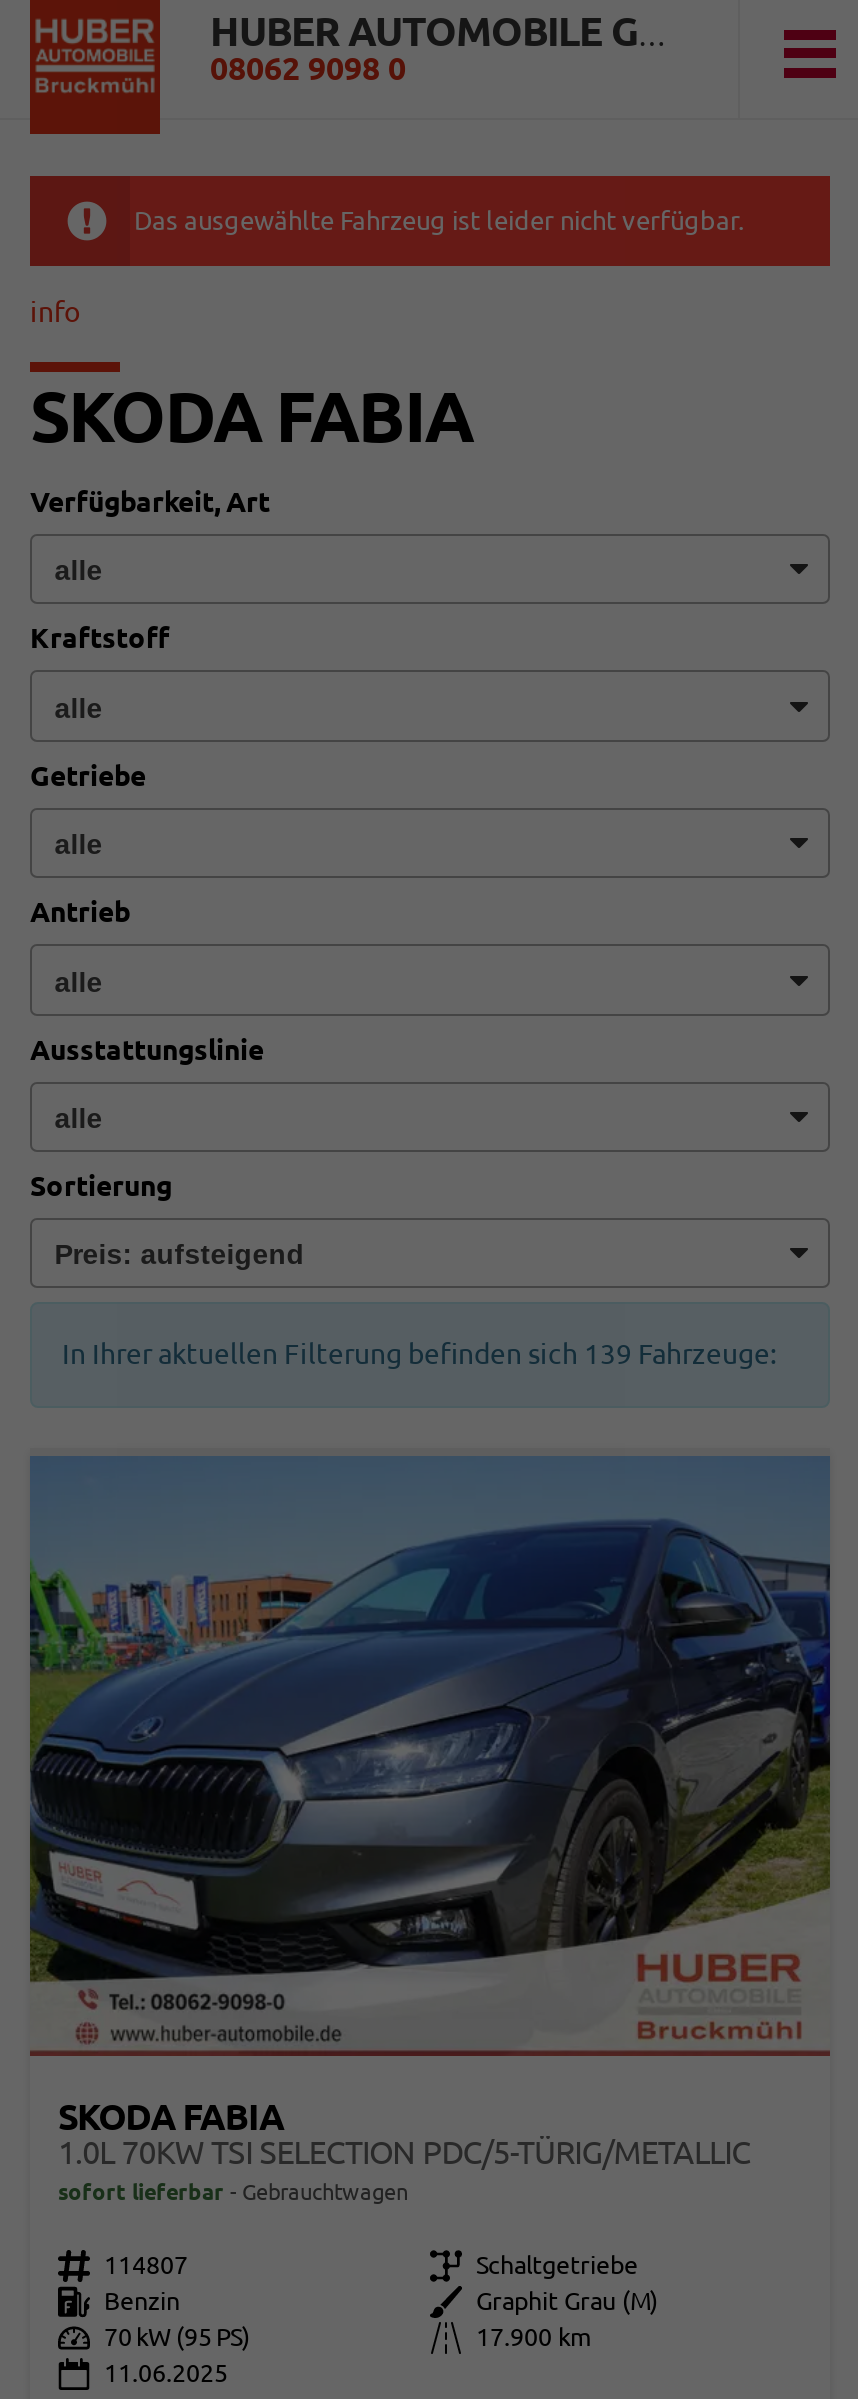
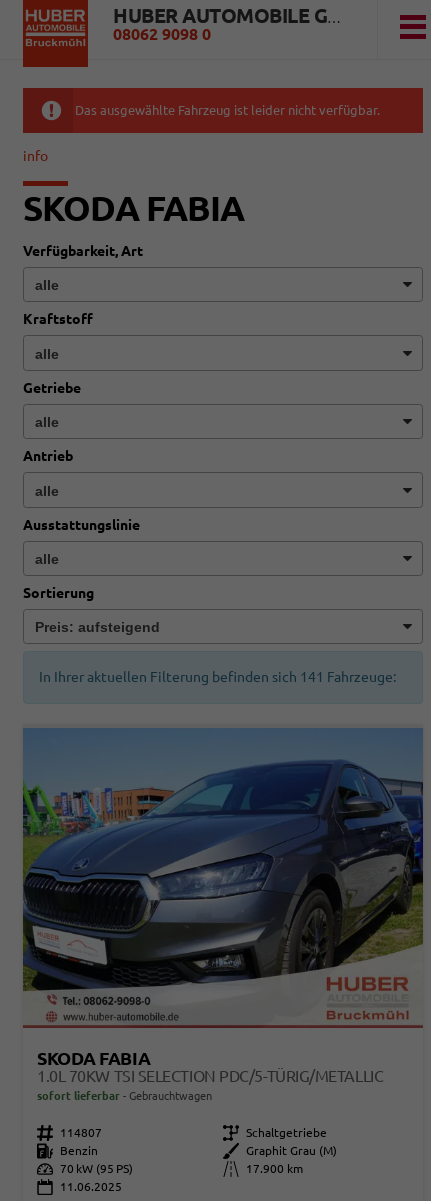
[62,1339,776,1371] In Ihrer aktuellen Filterung befinden sich 139 Fahrzeuge: -> [39,669,396,685] In Ihrer aktuellen Filterung befinden sich 141 Fahrzeuge:

